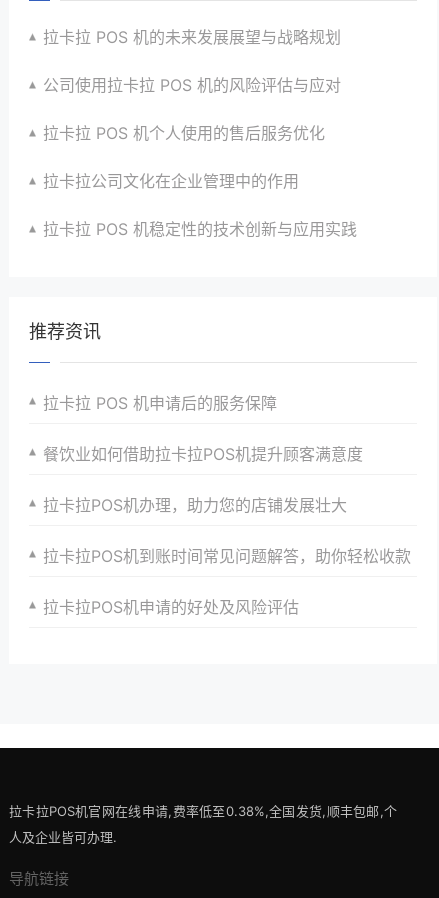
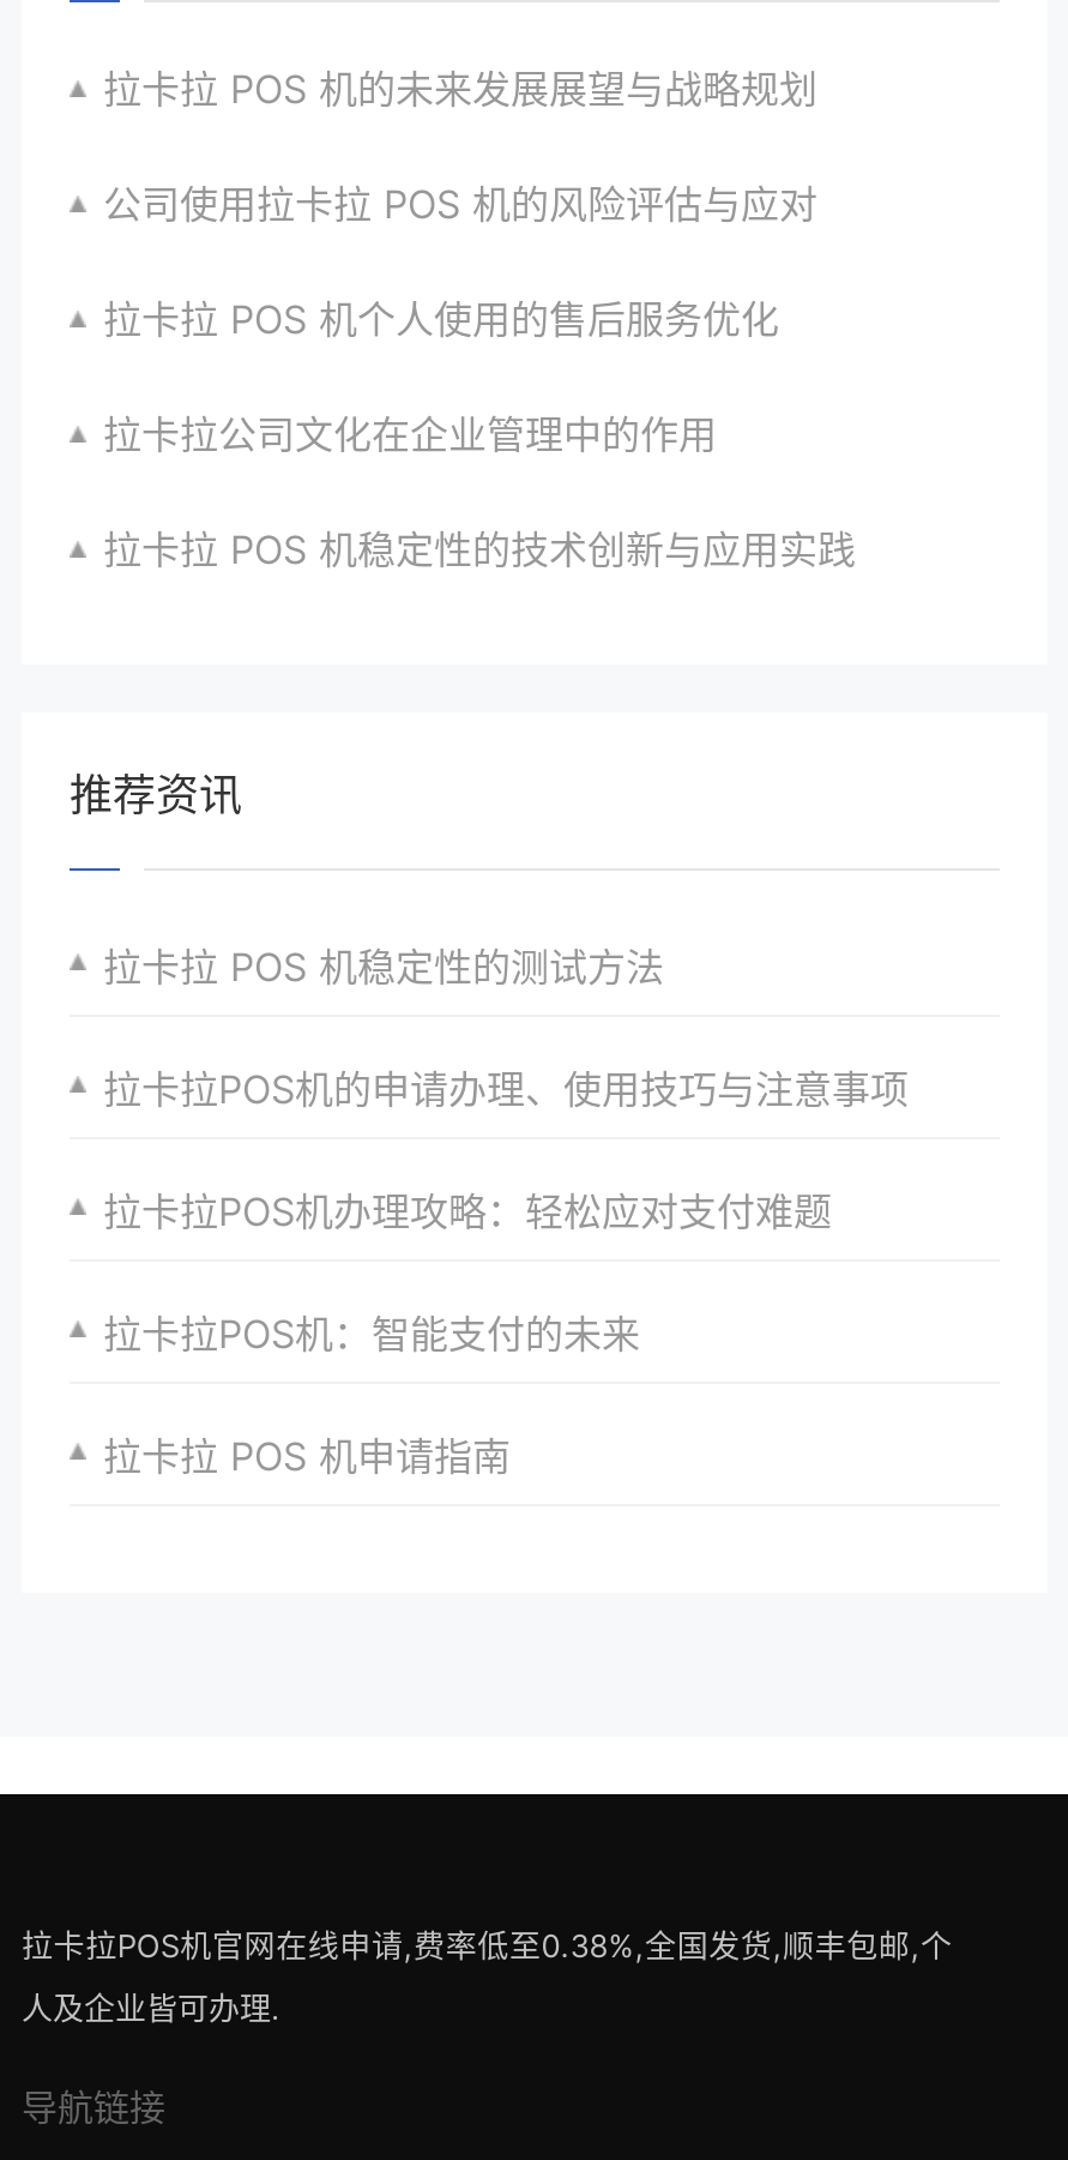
[43,393,277,413] 拉卡拉 POS 机申请后的服务保障 -> [103,942,664,990] 拉卡拉 POS 机稳定性的测试方法
[43,444,363,464] 餐饮业如何借助拉卡拉POS机提升顾客满意度 -> [103,1065,909,1113] 拉卡拉POS机的申请办理、使用技巧与注意事项
[43,495,347,515] 拉卡拉POS机办理，助力您的店铺发展壮大 -> [103,1187,832,1235] 拉卡拉POS机办理攻略：轻松应对支付难题
[43,546,411,566] 拉卡拉POS机到账时间常见问题解答，助你轻松收款 -> [103,1309,640,1357] 拉卡拉POS机：智能支付的未来
[43,597,299,617] 拉卡拉POS机申请的好处及风险评估 -> [103,1432,511,1479] 拉卡拉 POS 机申请指南

